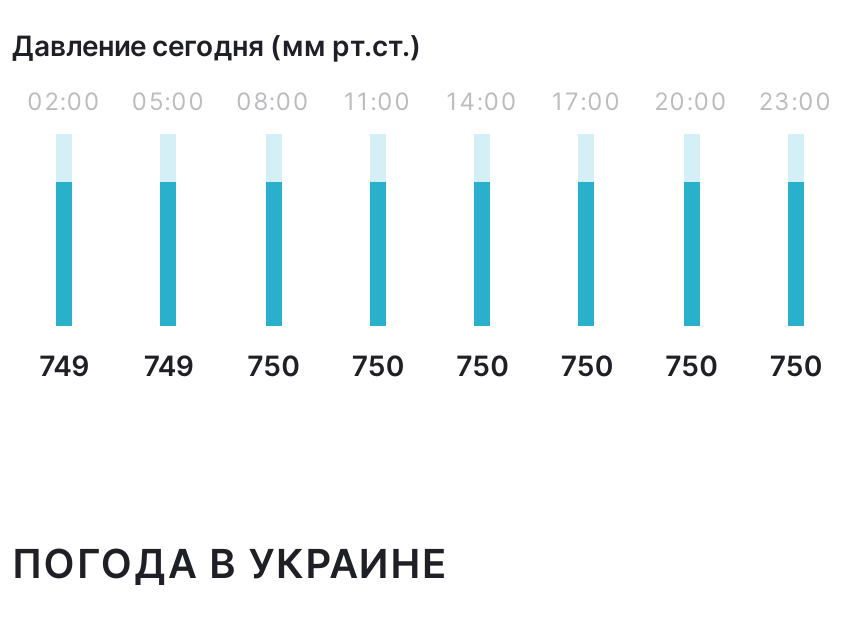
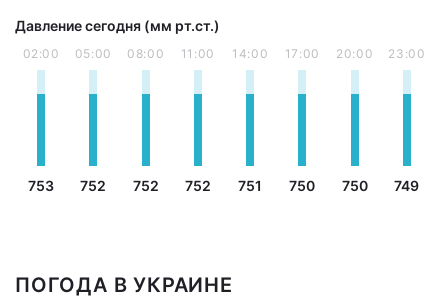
[39,348,89,382] 749 -> [28,177,54,194] 753
[144,348,194,382] 749 -> [80,177,106,194] 752
[247,348,299,382] 750 -> [133,177,159,194] 752
[352,348,404,382] 750 -> [185,177,211,194] 752
[456,348,508,382] 750 -> [238,177,262,194] 751
[770,348,822,382] 750 -> [394,177,419,194] 749

